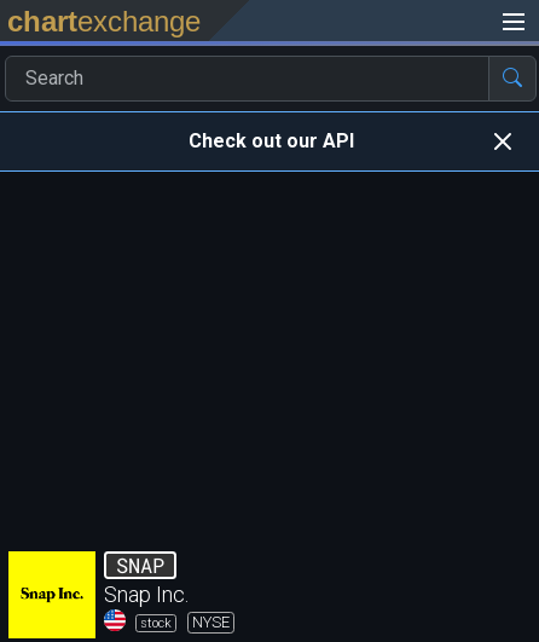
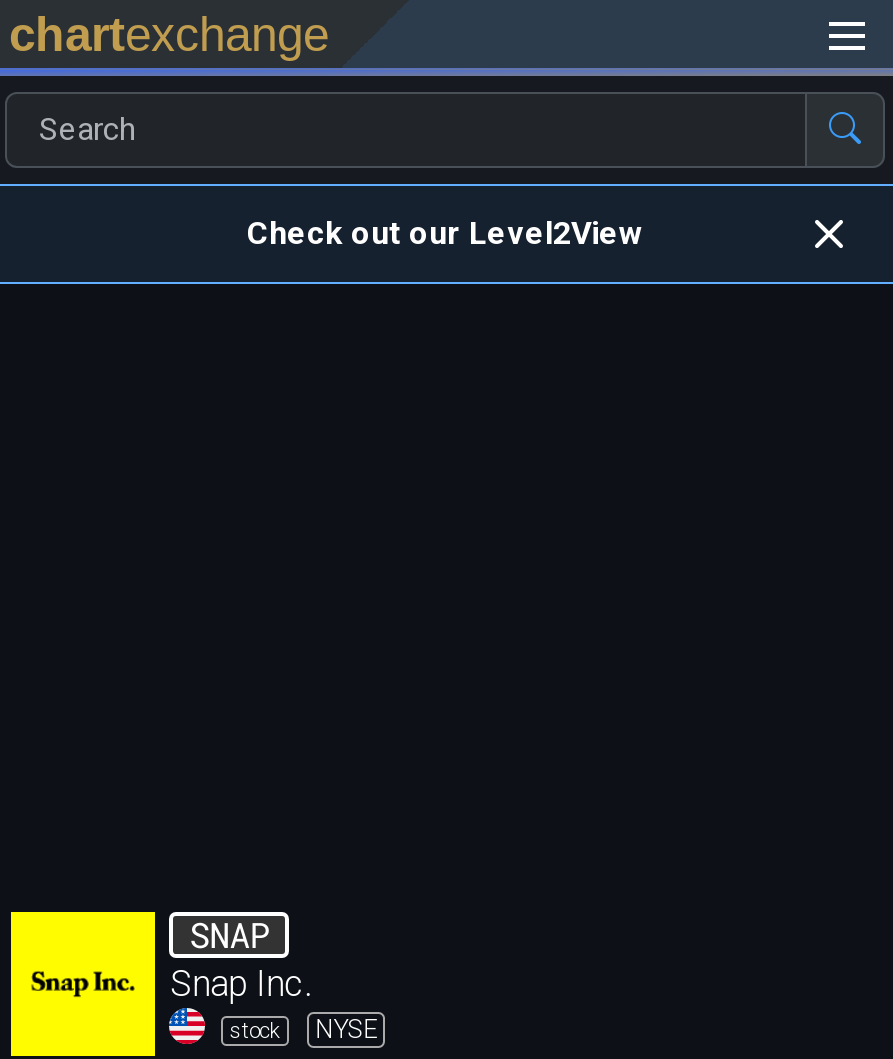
[188,129,353,152] Check out our API -> [247,213,643,251] Check out our Level2View

